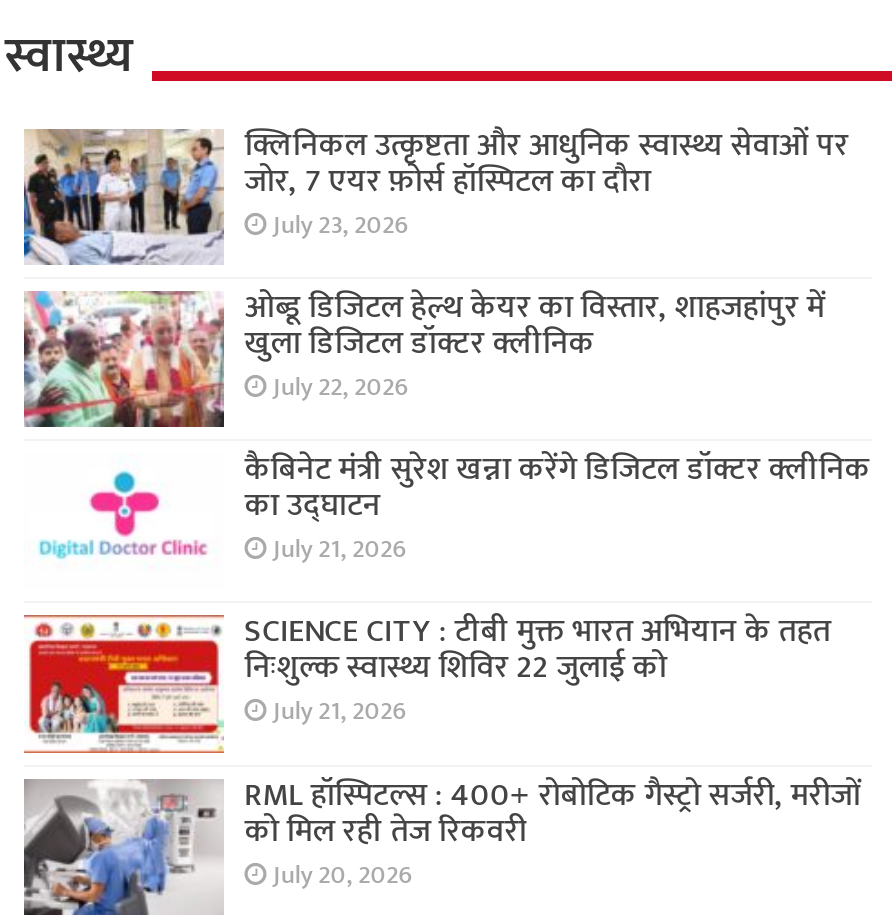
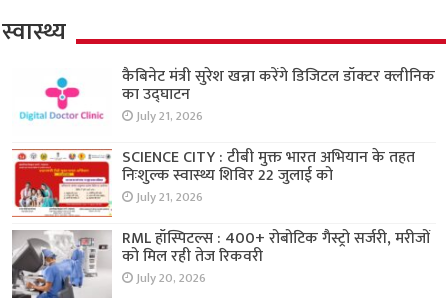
[22,118,848,409] [image] | क्लिनिकल उत्कृष्टता और आधुनिक स्वास्थ्य सेवाओं पर | जोर, 7 एयर फ़ोर्स हॉस्पिटल का दौरा | July 23, 2026 | ओब्डू डिजिटल हेल्थ केयर का विस्तार, शाहजहांपुर में | खुला डिजिटल डॉक्टर क्लीनिक | July 22, 2026 -> none
[22,289,226,429] [image] -> none

